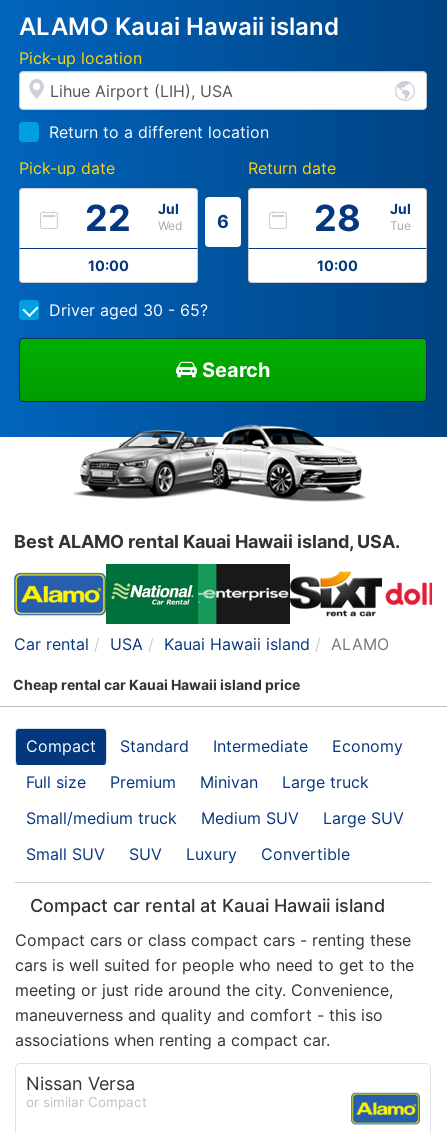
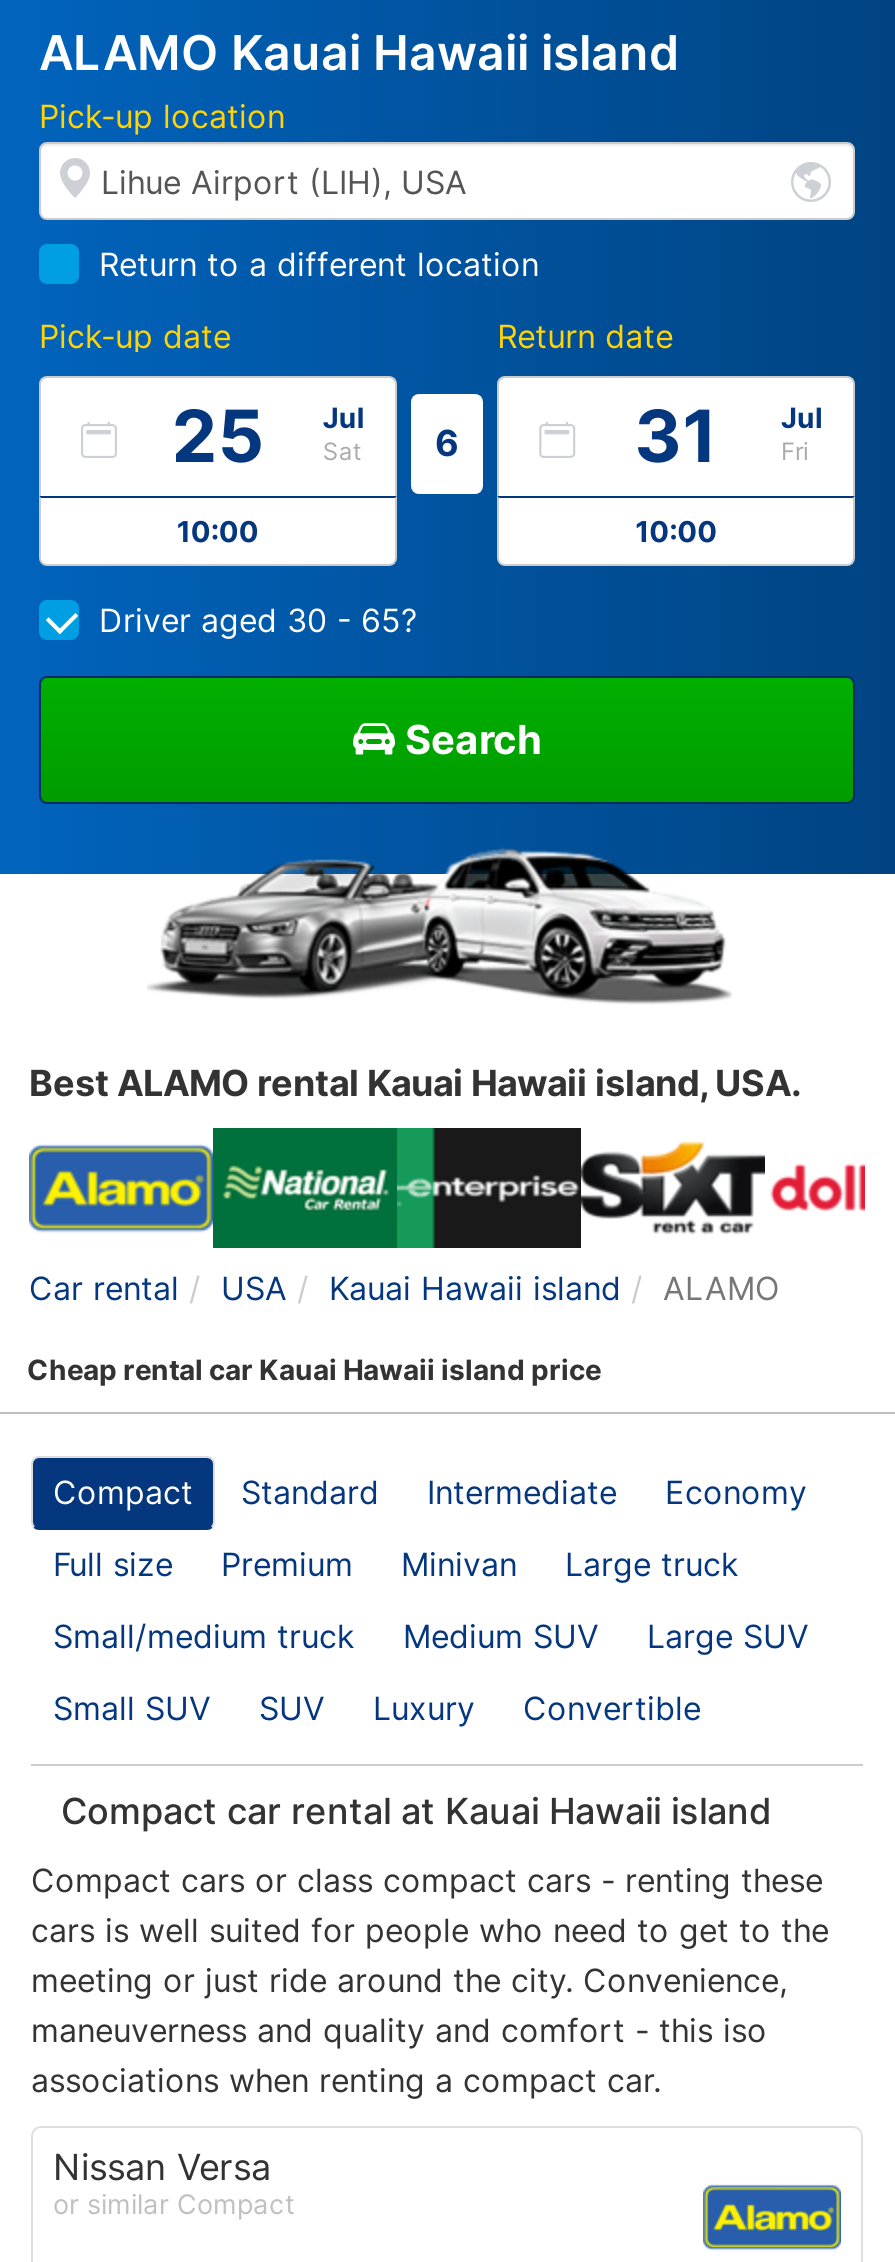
[85,196,131,240] 22 -> [172,392,264,480] 25
[314,196,361,240] 28 -> [634,392,718,480] 31
[158,218,182,233] Wed -> [323,436,361,466] Sat
[390,218,411,233] Tue -> [781,436,809,466] Fri

